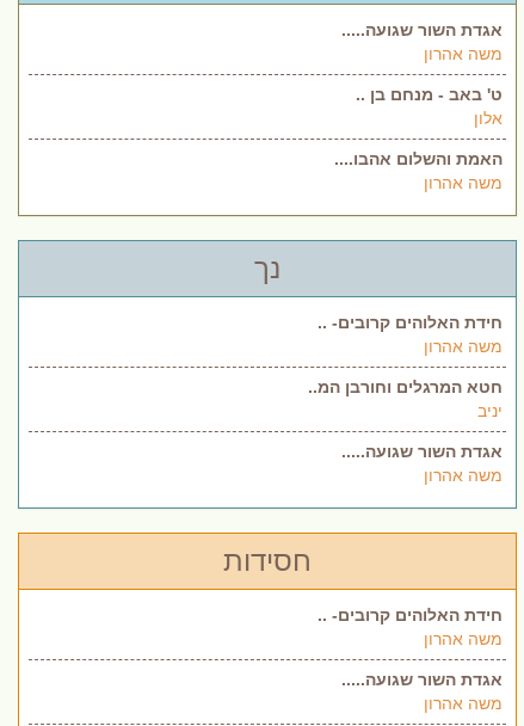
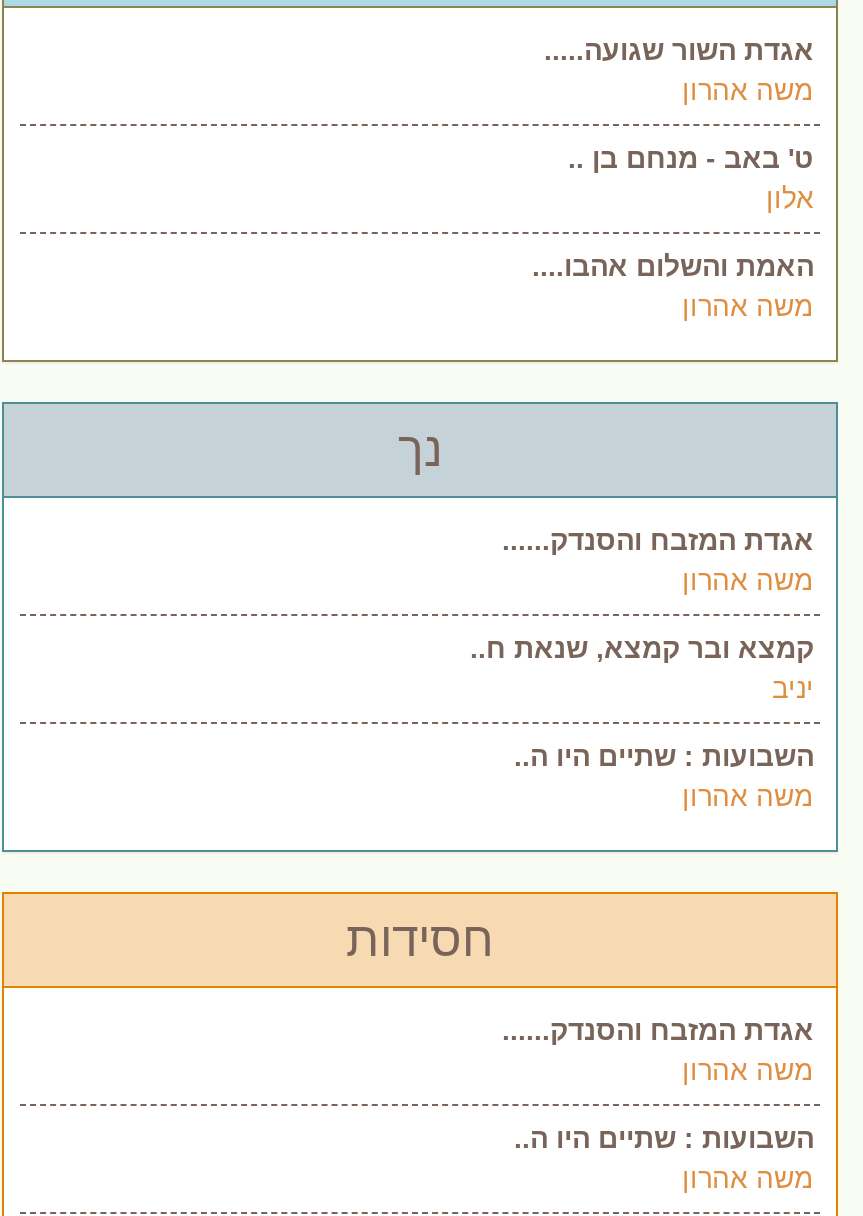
[318,313,503,332] חידת האלוהים קרובים- .. -> [502,524,814,556] אגדת המזבח והסנדק......
[308,377,503,396] חטא המרגלים וחורבן המ.. -> [470,632,814,664] קמצא ובר קמצא, שנאת ח..
[341,442,503,461] אגדת השור שגועה..... -> [514,740,814,772] השבועות : שתיים היו ה..
[318,605,503,625] חידת האלוהים קרובים- .. -> [502,1014,814,1046] אגדת המזבח והסנדק......
[341,670,503,689] אגדת השור שגועה..... -> [514,1122,814,1154] השבועות : שתיים היו ה..

